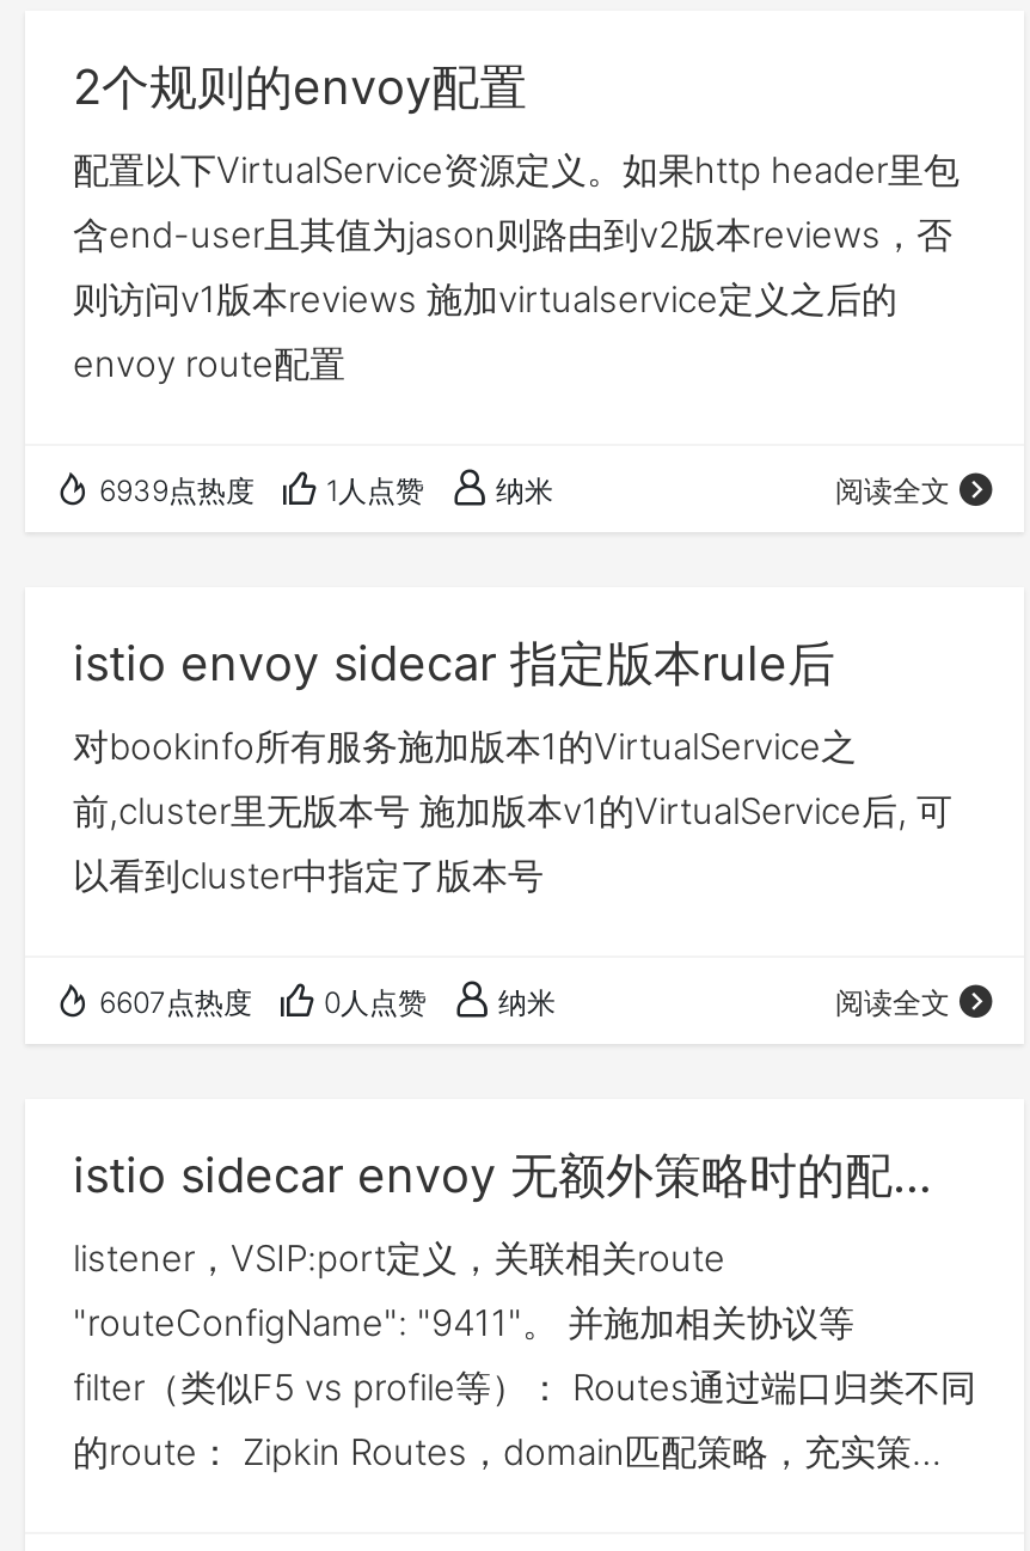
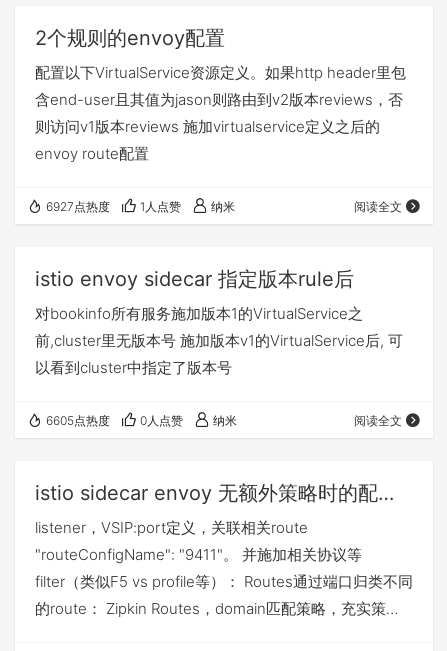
[99,472,553,508] 6939点热度 1人点赞 纳米 -> [46,199,235,214] 6927点热度 1人点赞 纳米
[99,984,556,1020] 6607点热度 0人点赞 纳米 -> [46,413,237,428] 6605点热度 0人点赞 纳米

